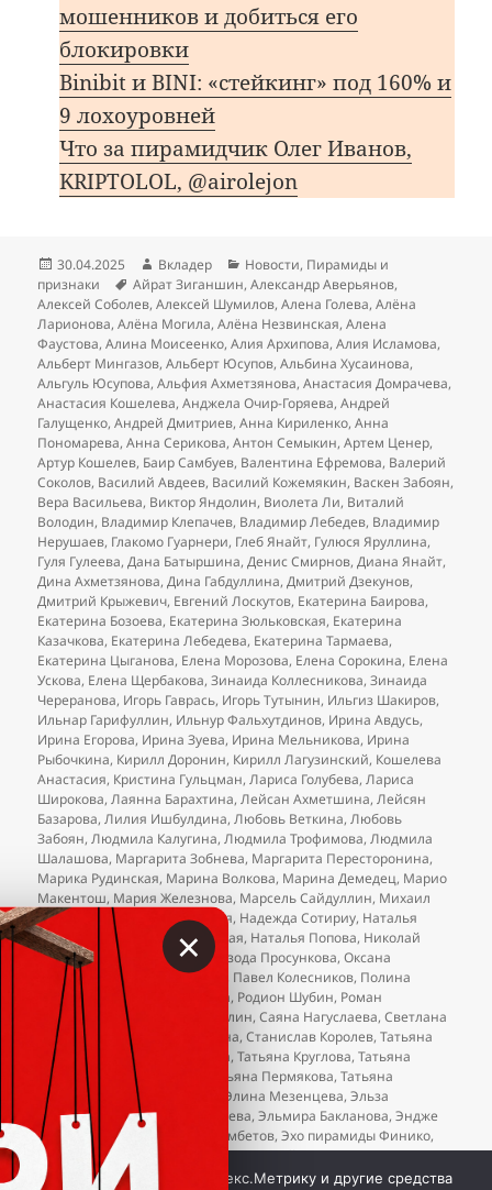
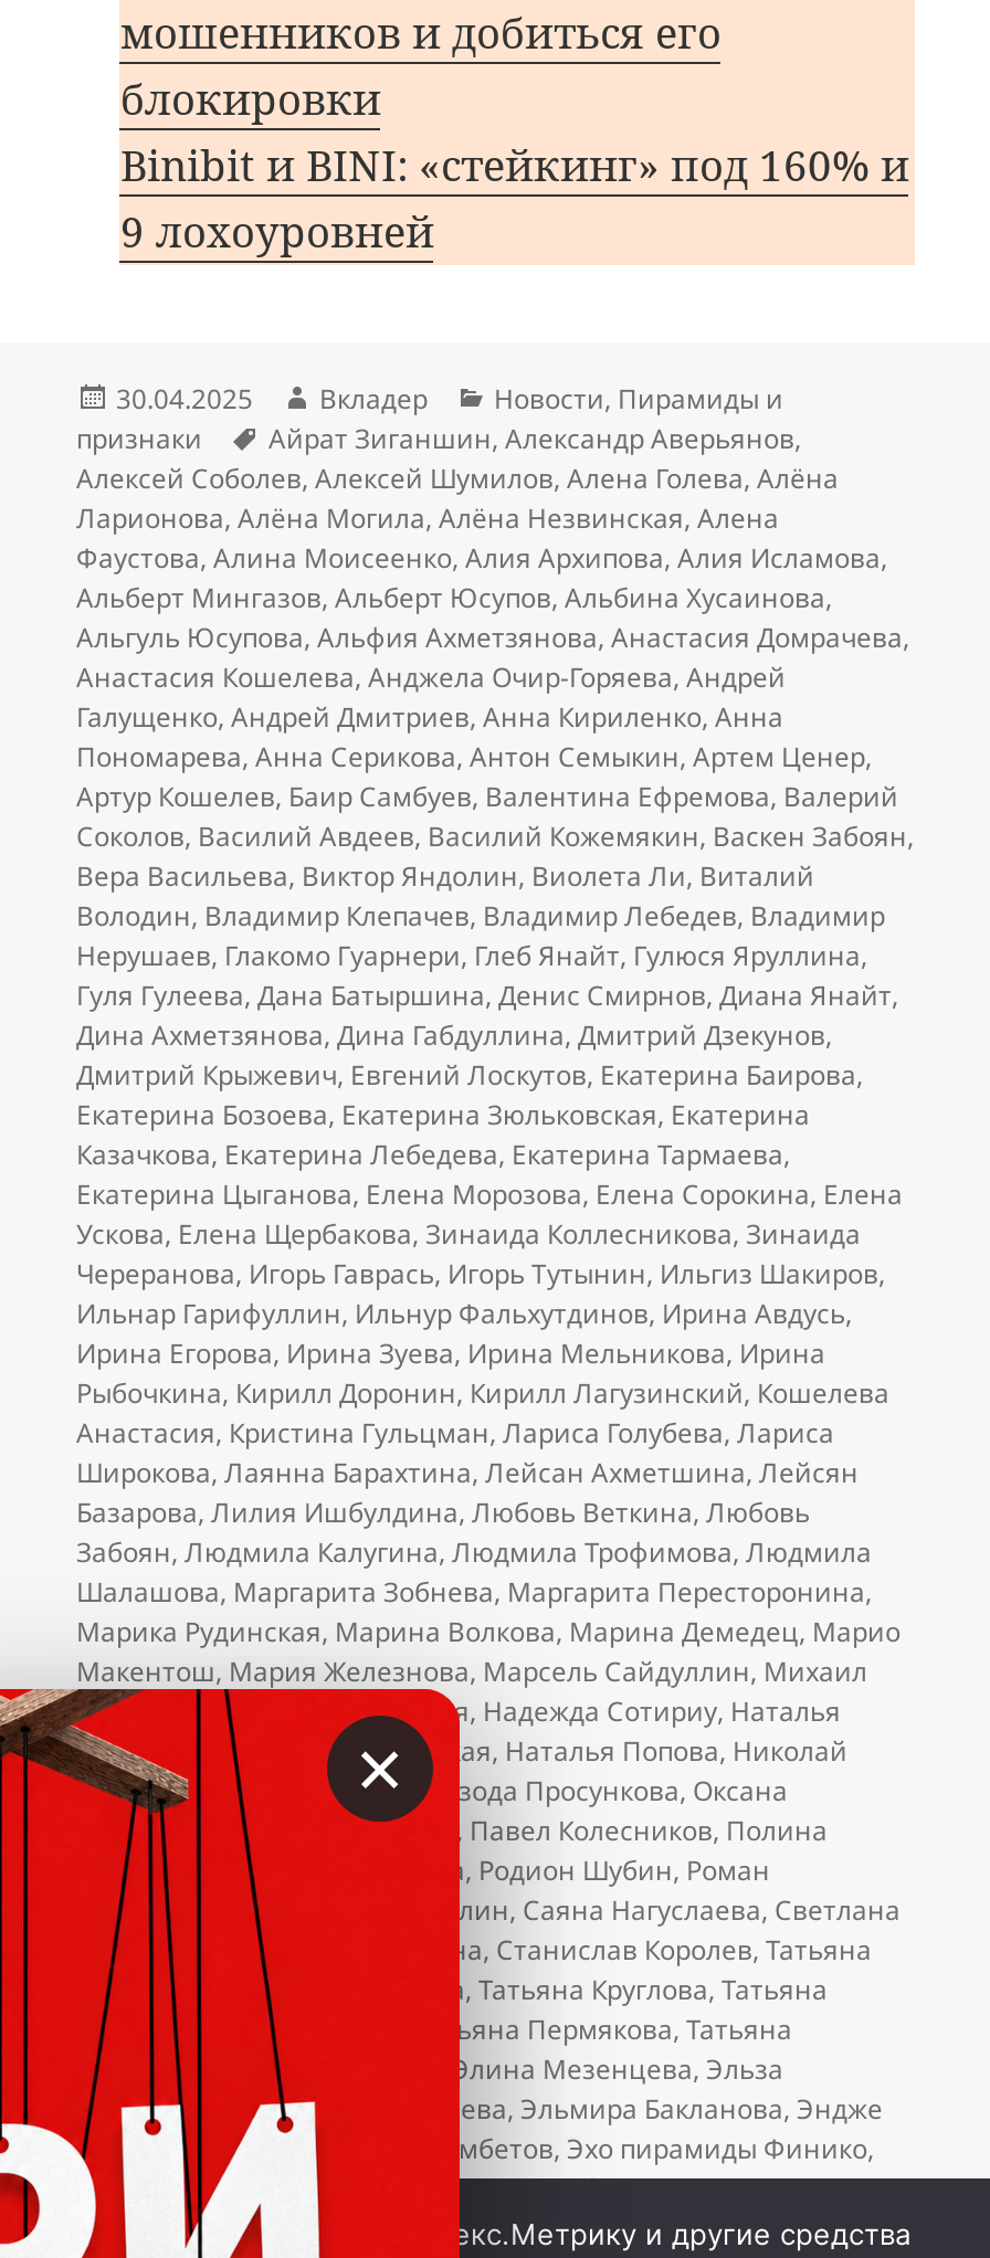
[60,134,412,196] Что за пирамидчик Олег Иванов, | KRIPTOLOL, @airolejon -> none

